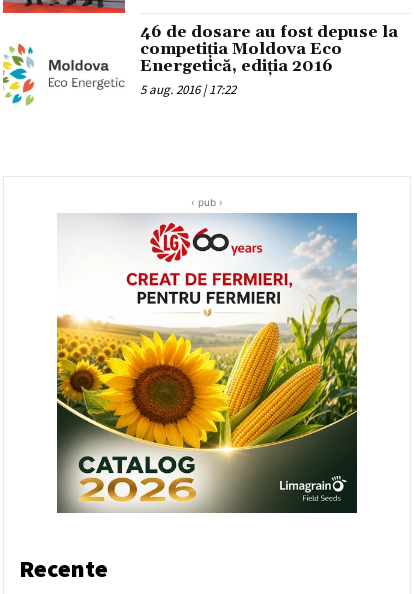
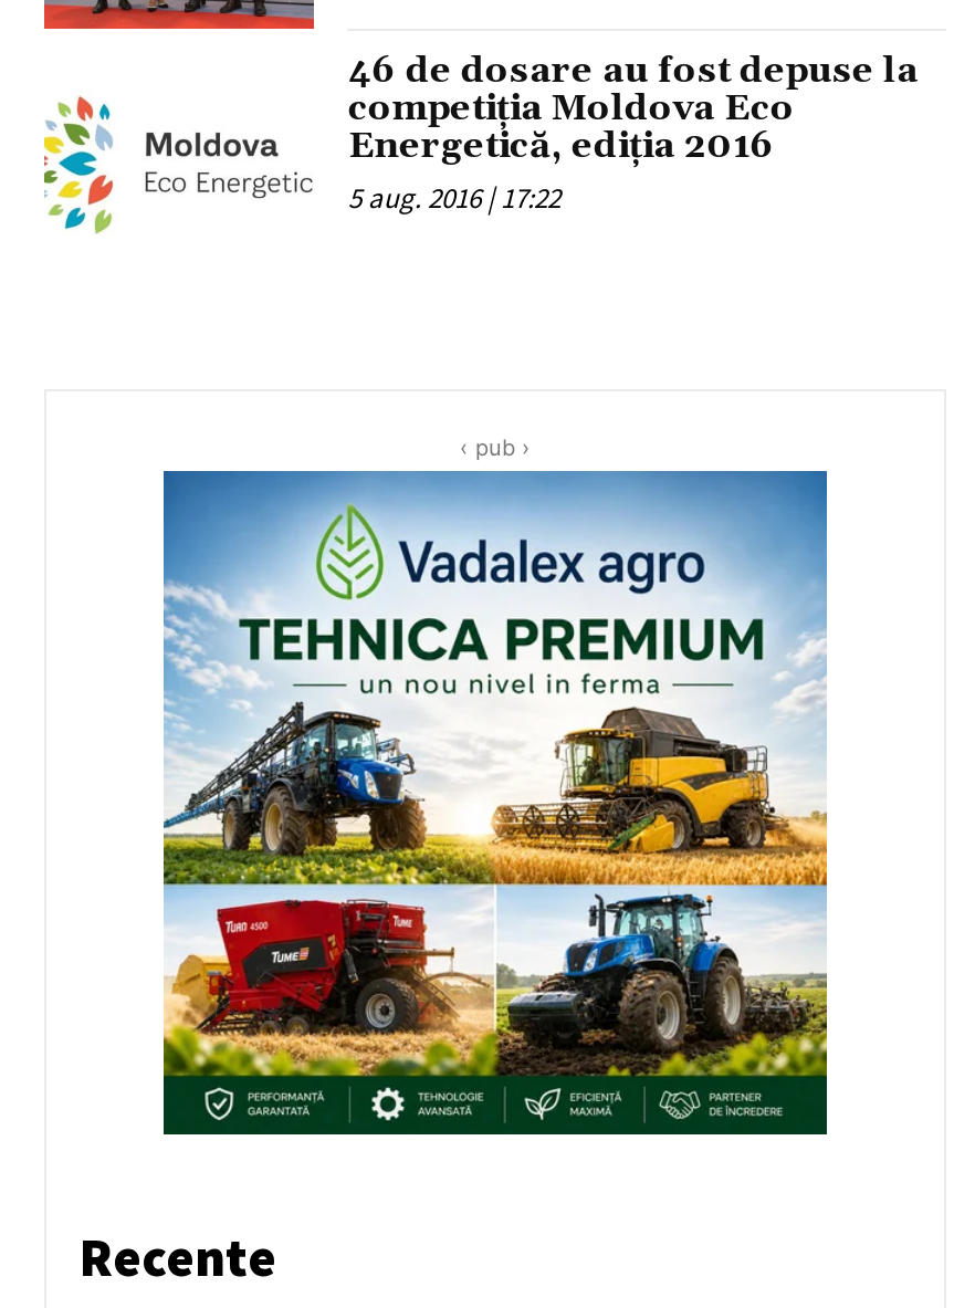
[56,213,358,514] [image] -> [161,469,829,1137] [image]

